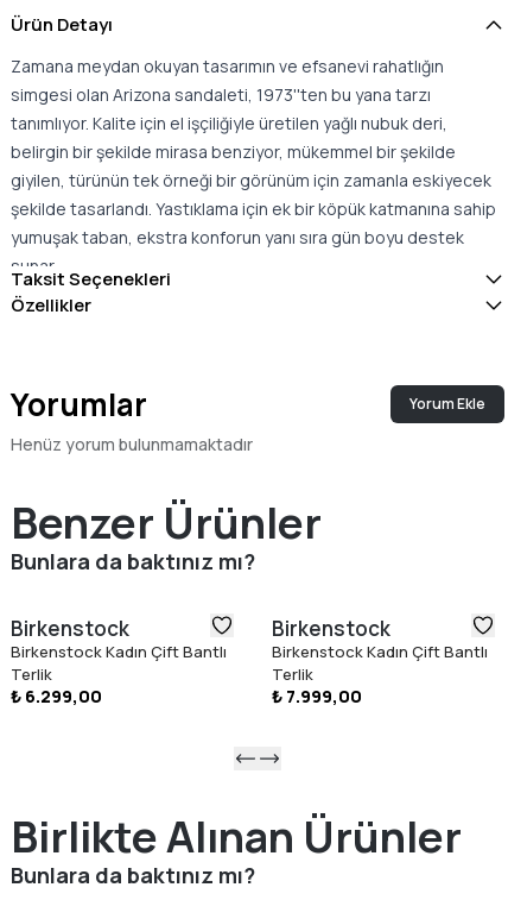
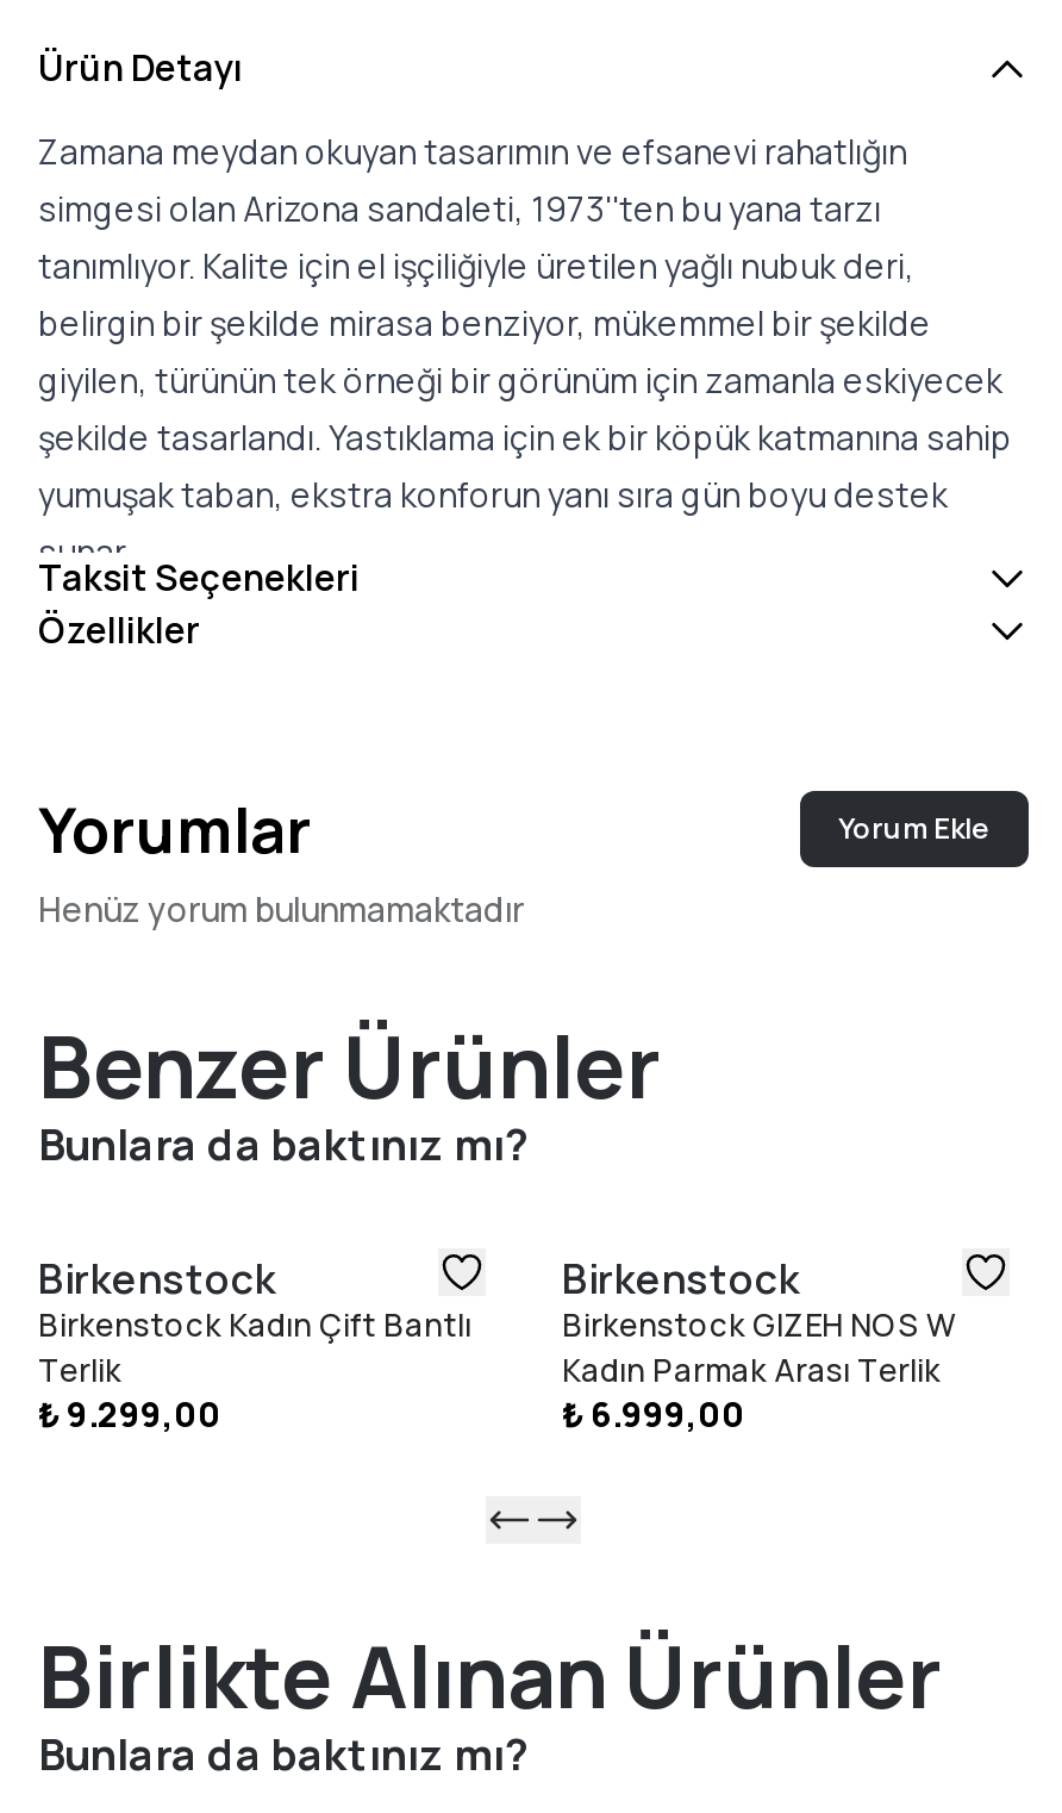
[272,641,488,708] Birkenstock Kadın Çift Bantlı | Terlik | ₺ 7.999,00 -> [562,1304,955,1437] Birkenstock GIZEH NOS W | Kadın Parmak Arası Terlik | ₺ 6.999,00
[11,685,102,708] ₺ 6.299,00 -> [38,1392,221,1437] ₺ 9.299,00

